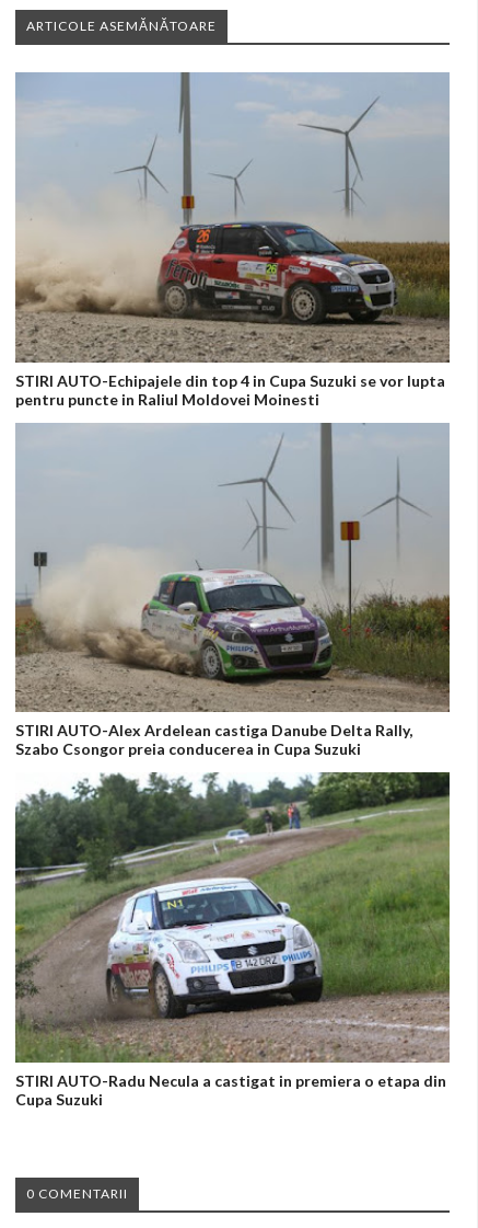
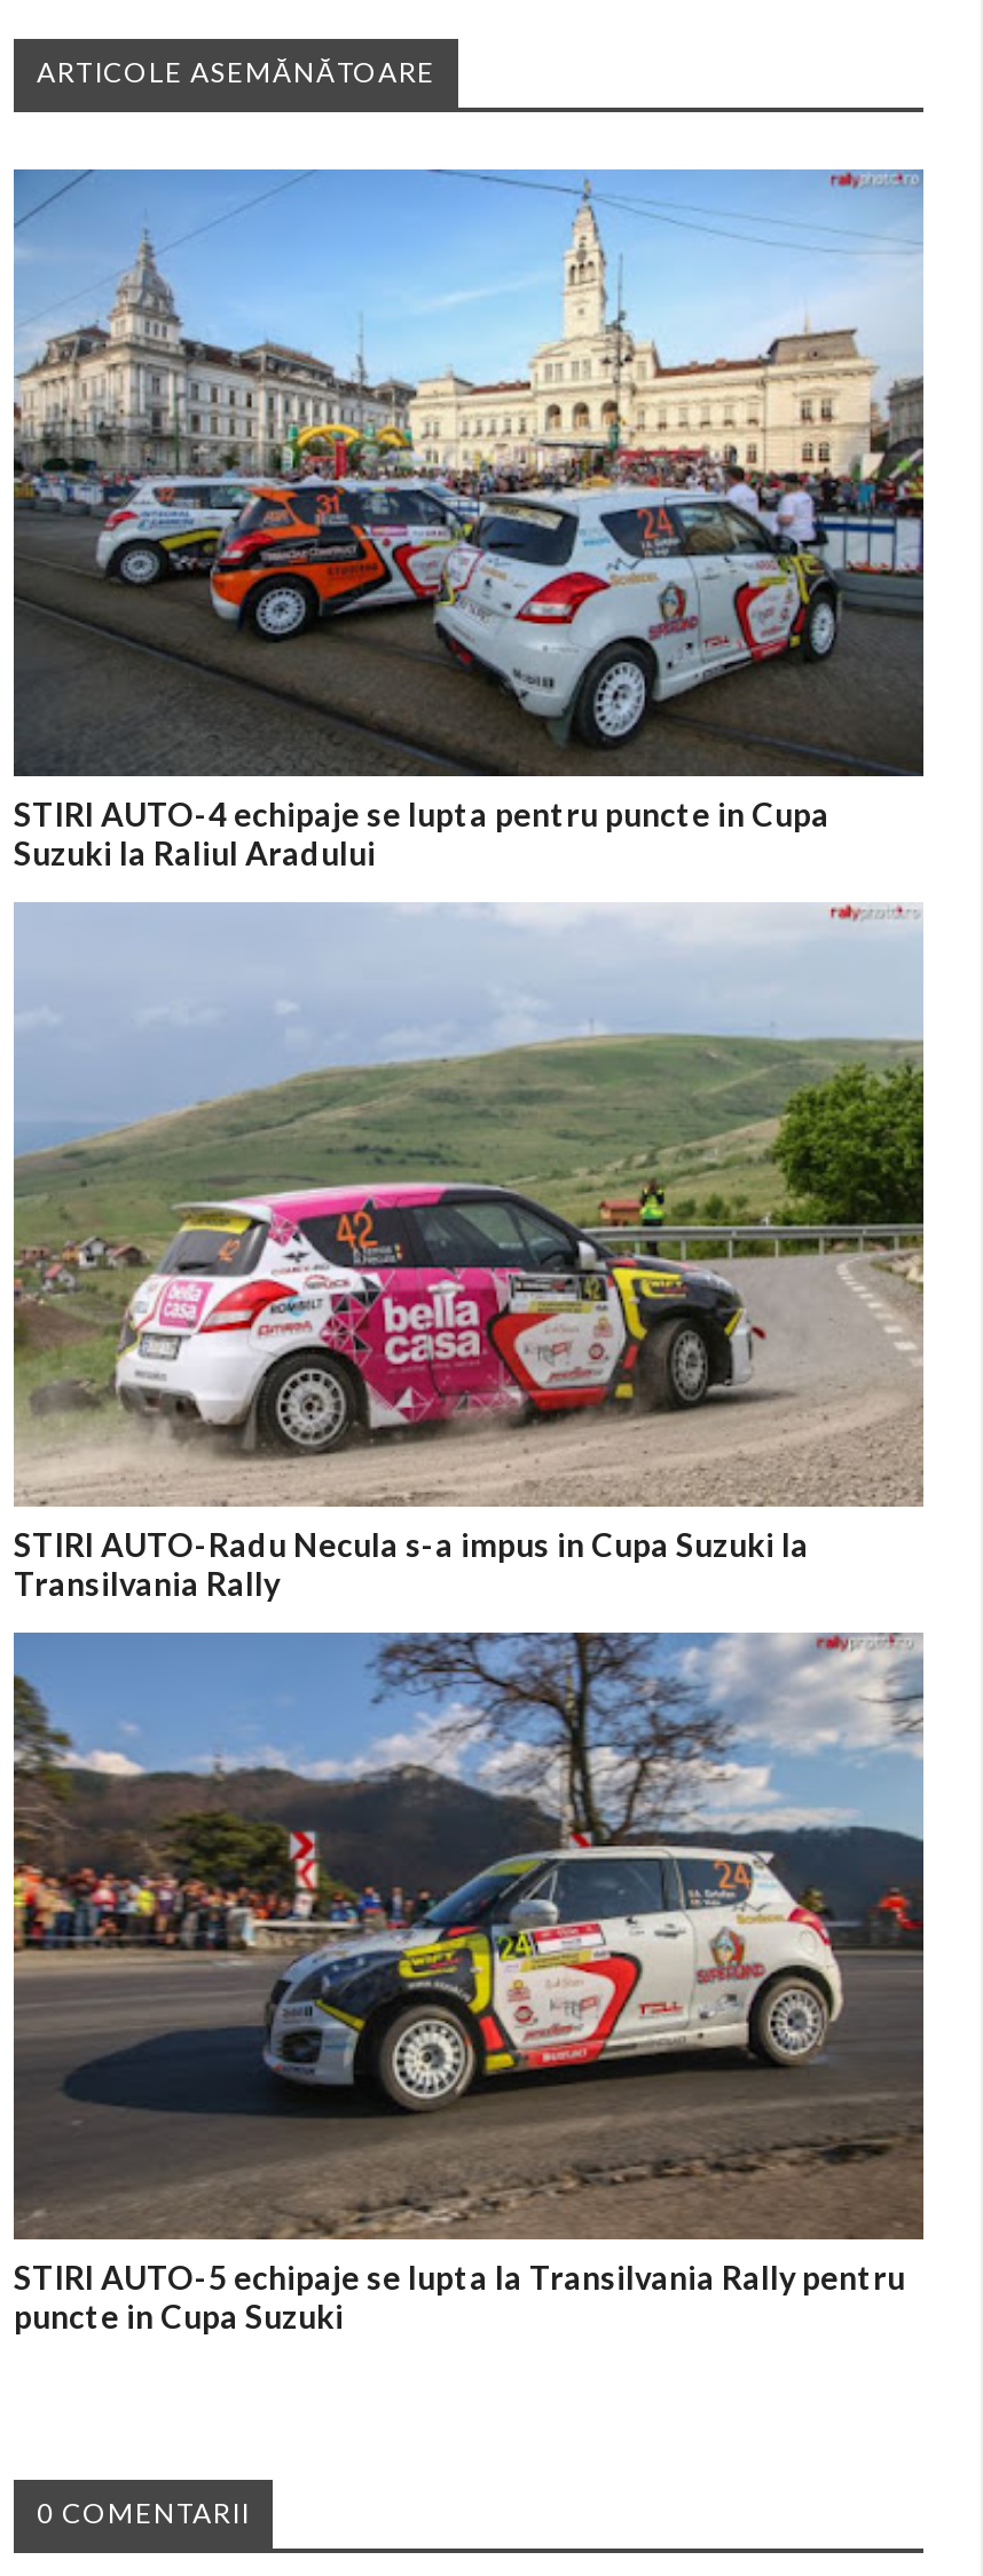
[14,71,451,408] [image] | STIRI AUTO-Echipajele din top 4 in Cupa Suzuki se vor lupta | pentru puncte in Raliul Moldovei Moinesti -> [11,167,926,872] [image] | STIRI AUTO-4 echipaje se lupta pentru puncte in Cupa | Suzuki la Raliul Aradului
[15,422,450,758] [image] | STIRI AUTO-Alex Ardelean castiga Danube Delta Rally, | Szabo Csongor preia conducerea in Cupa Suzuki -> [14,902,923,1604] [image] | STIRI AUTO-Radu Necula s-a impus in Cupa Suzuki la | Transilvania Rally
[15,771,451,1109] [image] | STIRI AUTO-Radu Necula a castigat in premiera o etapa din | Cupa Suzuki -> [11,1630,923,2336] [image] | STIRI AUTO-5 echipaje se lupta la Transilvania Rally pentru | puncte in Cupa Suzuki

